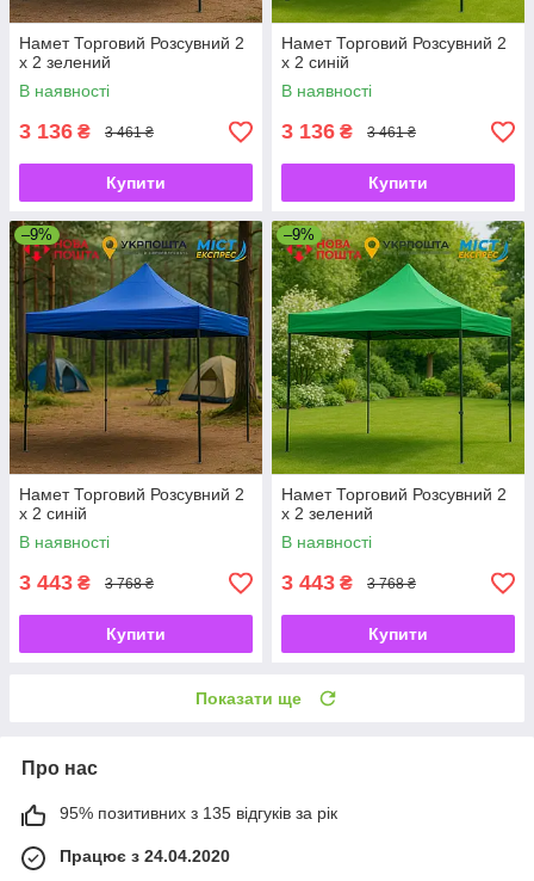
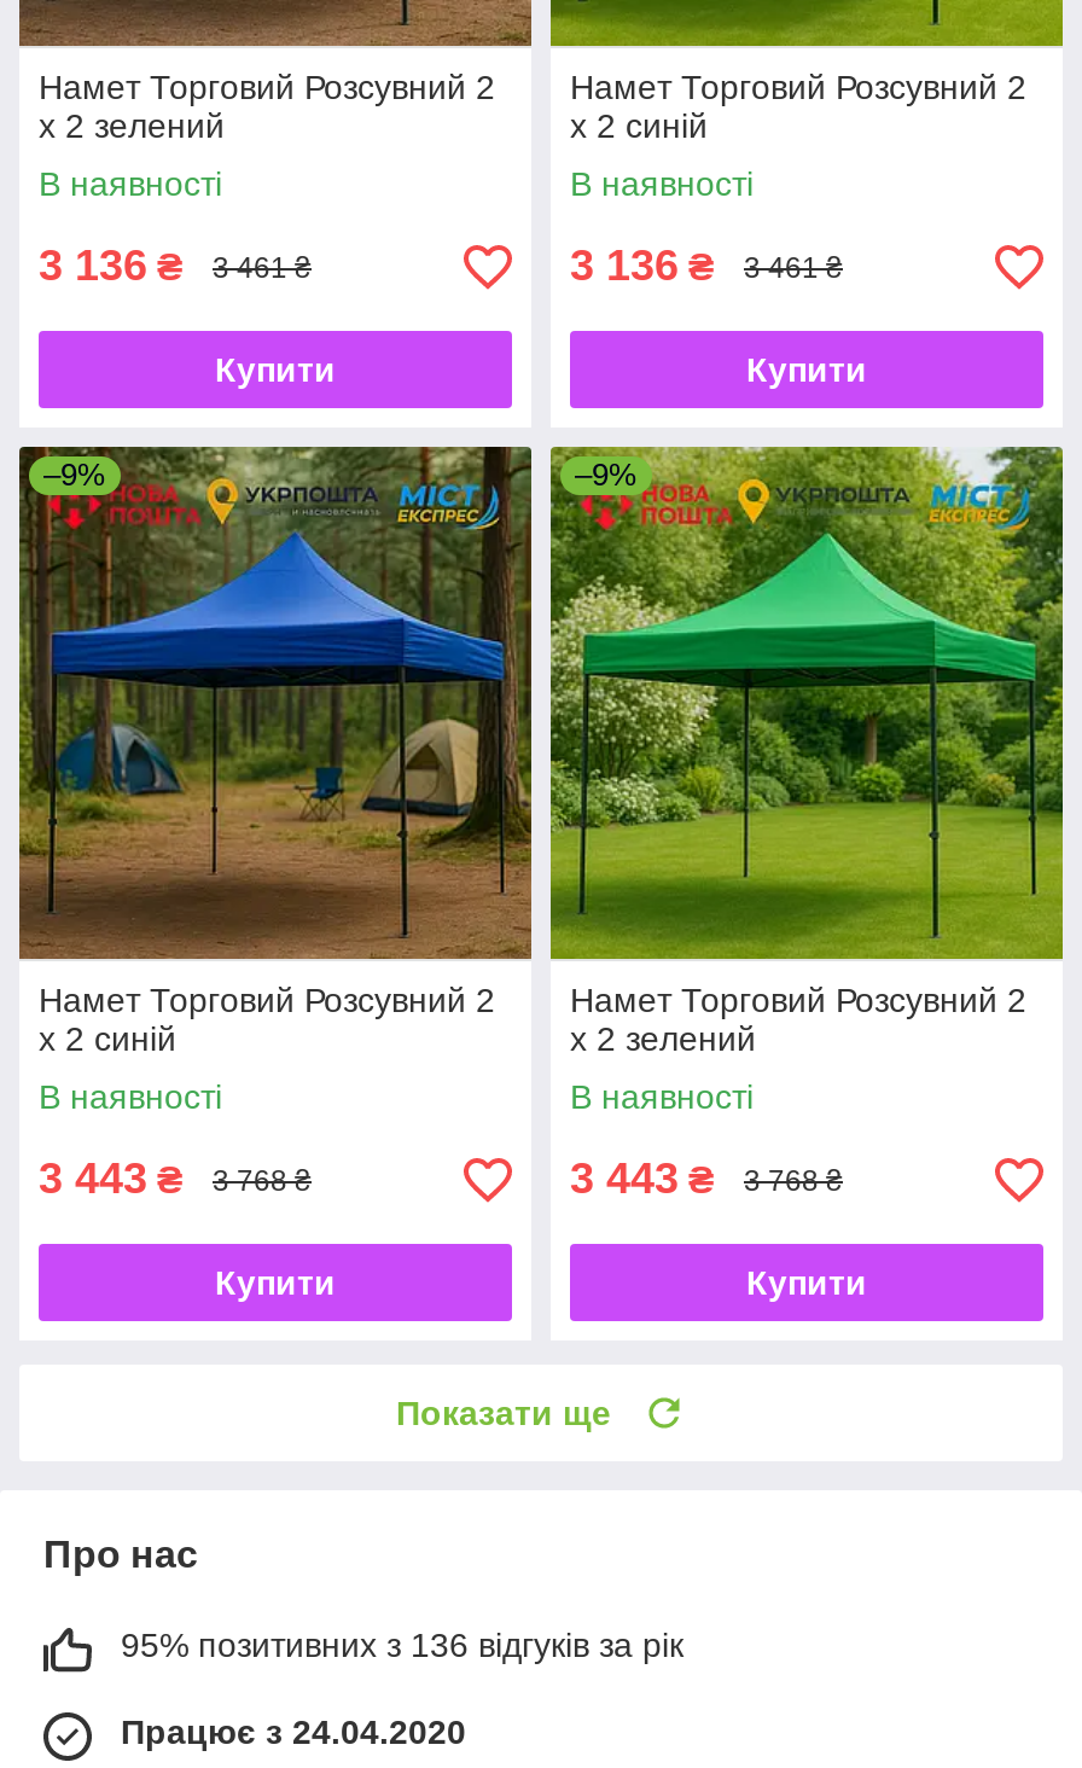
[60,804,337,823] 95% позитивних з 135 відгуків за рік -> [121,1626,683,1665] 95% позитивних з 136 відгуків за рік

